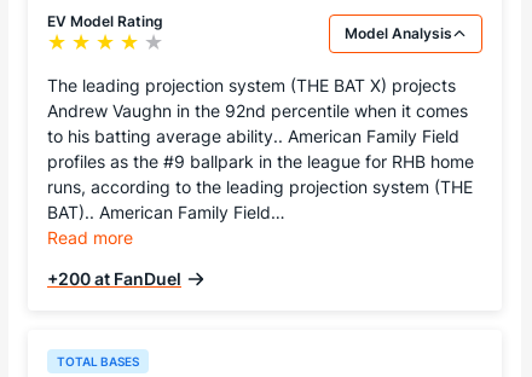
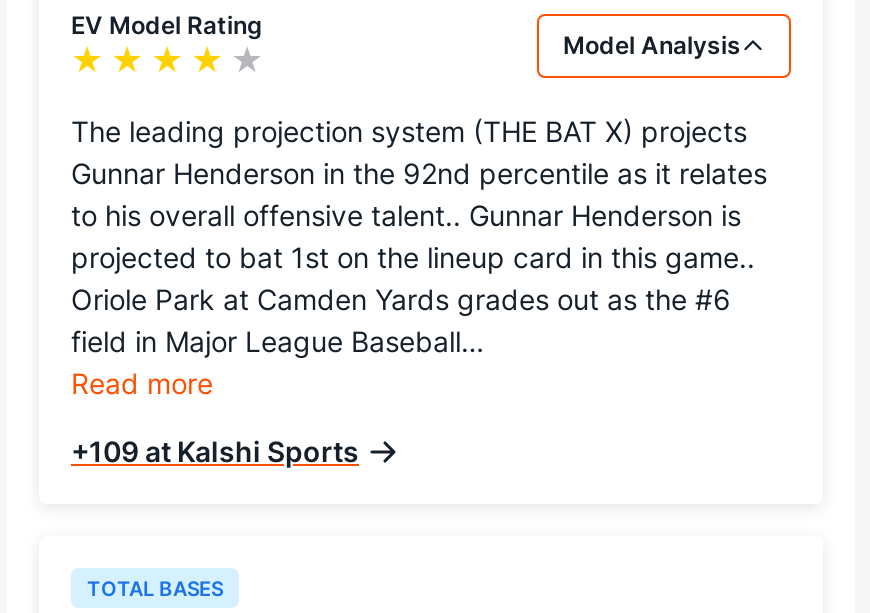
[47,100,474,222] Andrew Vaughn in the 92nd percentile when it comes | to his batting average ability.. American Family Field | profiles as the #9 ballpark in the league for RHB home | runs, according to the leading projection system (THE | BAT).. American Family Field… -> [71,156,767,358] Gunnar Henderson in the 92nd percentile as it relates | to his overall offensive talent.. Gunnar Henderson is | projected to bat 1st on the lineup card in this game.. | Oriole Park at Camden Yards grades out as the #6 | field in Major League Baseball…
[47,268,181,289] +200 at FanDuel -> [71,434,359,468] +109 at Kalshi Sports

